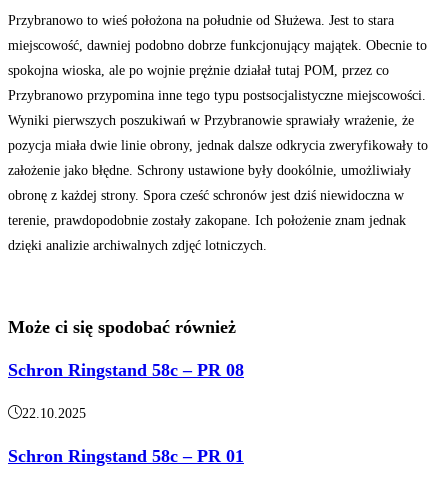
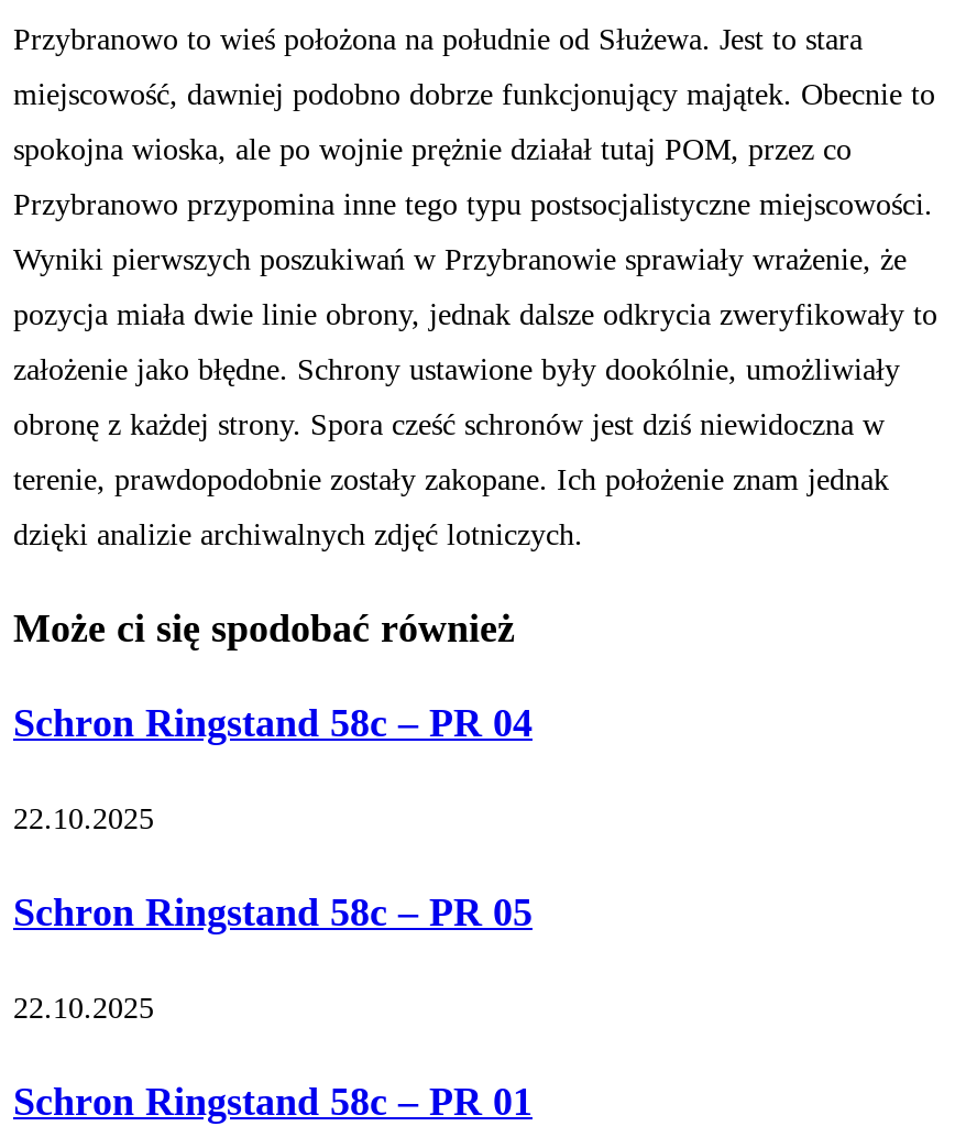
moved [8,317,236,337] -> [13,607,515,651]: Może ci się spodobać również
[8,360,244,380] Schron Ringstand 58c – PR 08 -> [13,702,533,935] Schron Ringstand 58c – PR 04 | 22.10.2025 | Schron Ringstand 58c – PR 05

